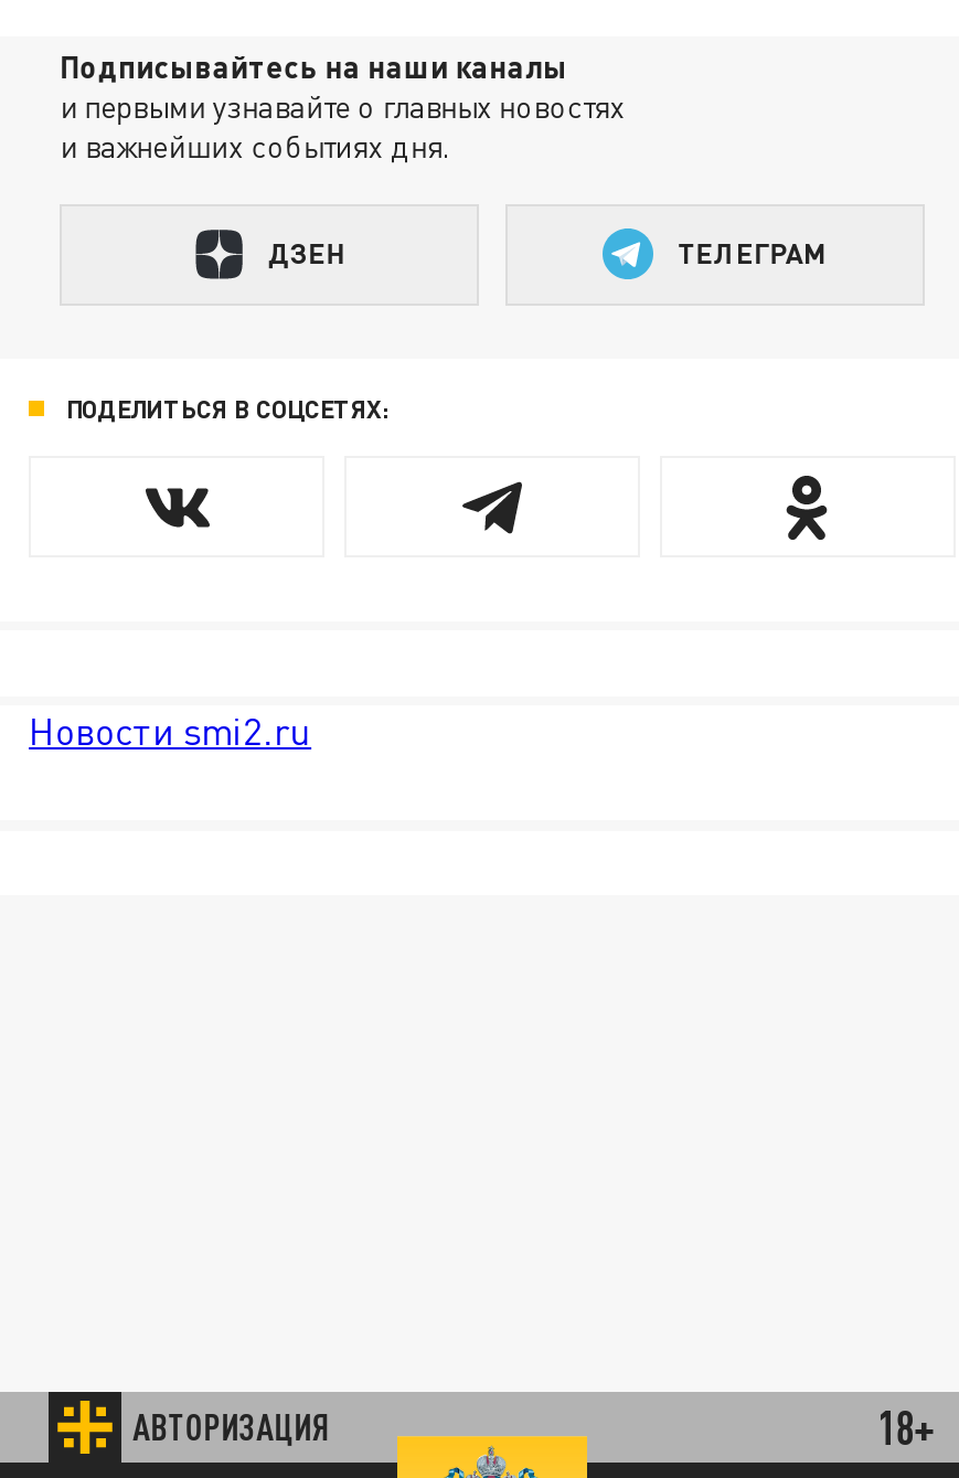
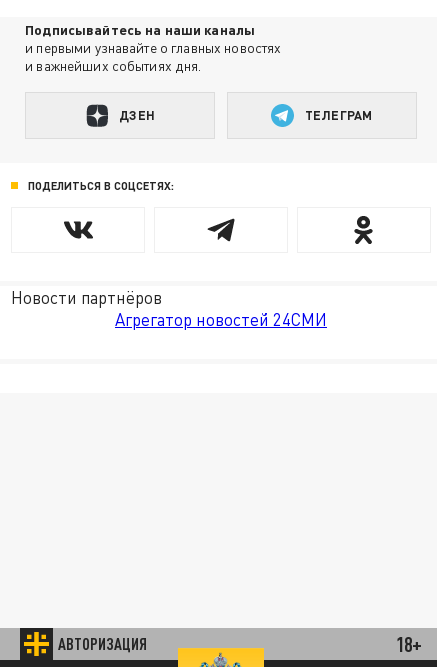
[29,708,311,755] Новости smi2.ru -> [11,287,327,330] Новости партнёров | Агрегатор новостей 24СМИ

